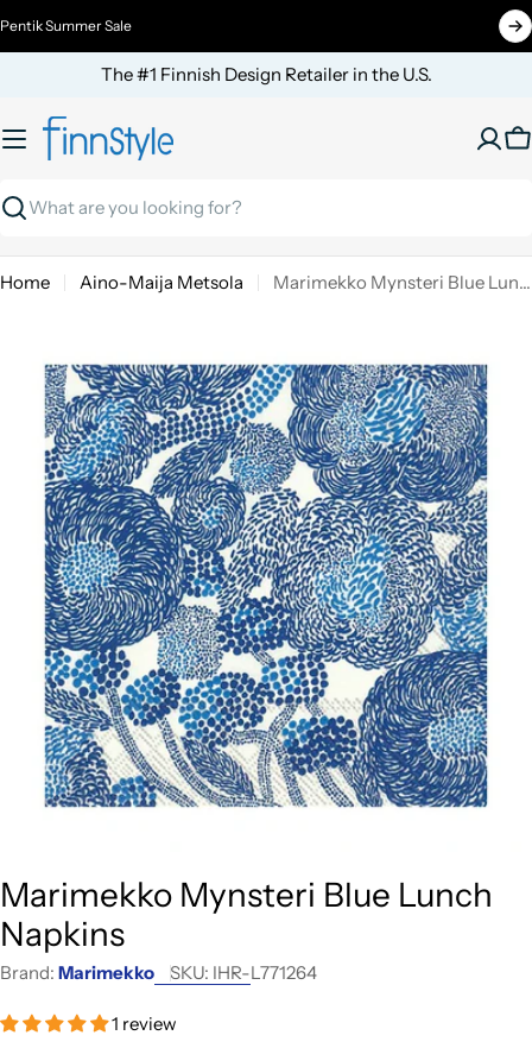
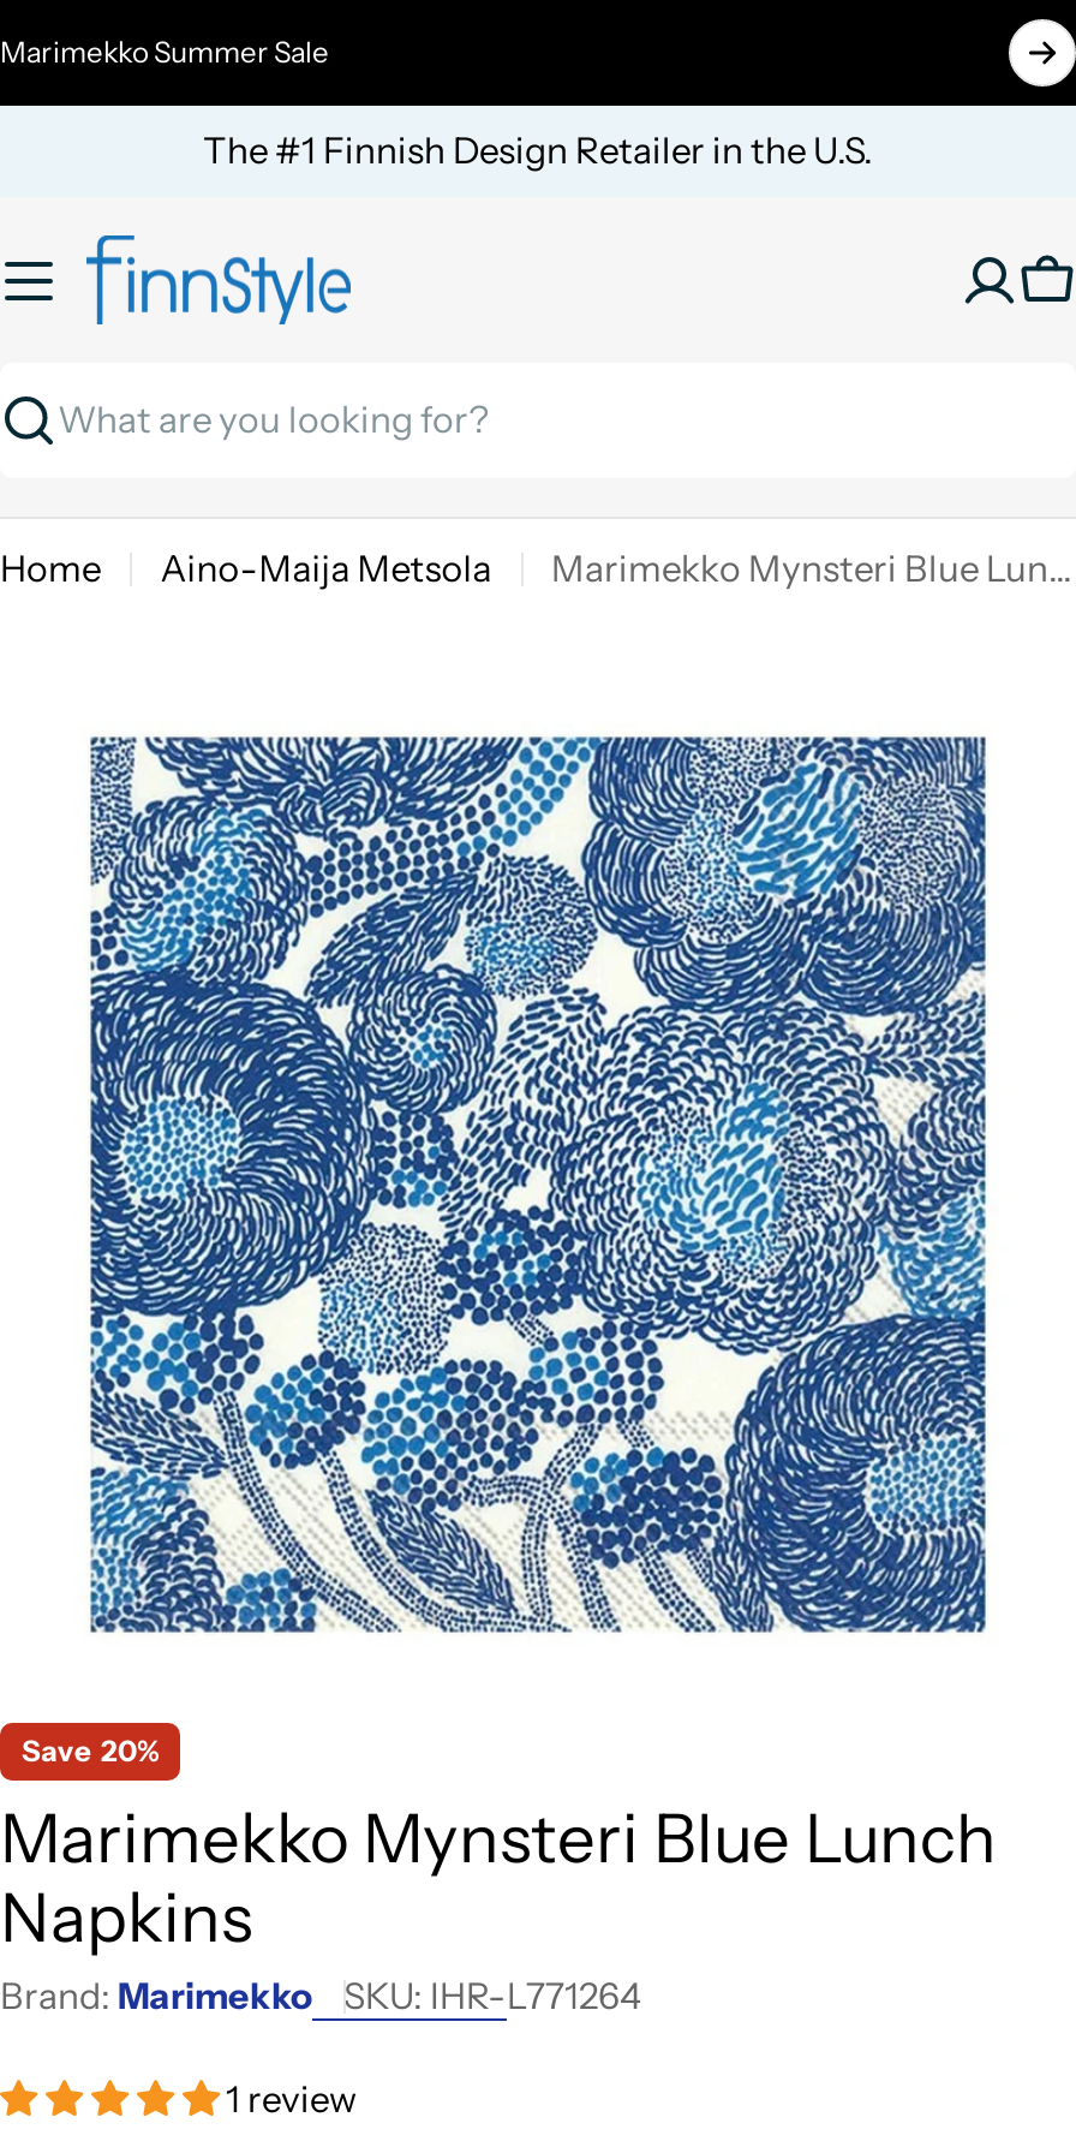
[0,17,132,34] Pentik Summer Sale -> [0,34,329,70] Marimekko Summer Sale
none -> [22,1732,159,1768] Save 20%

